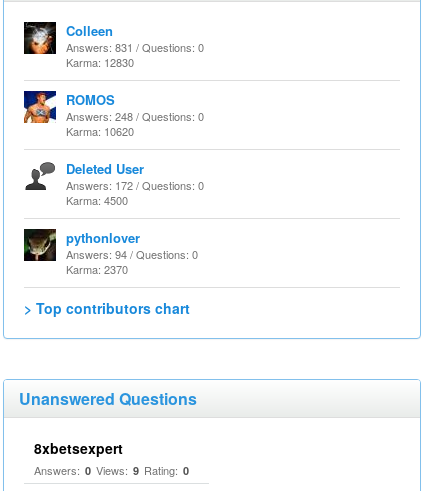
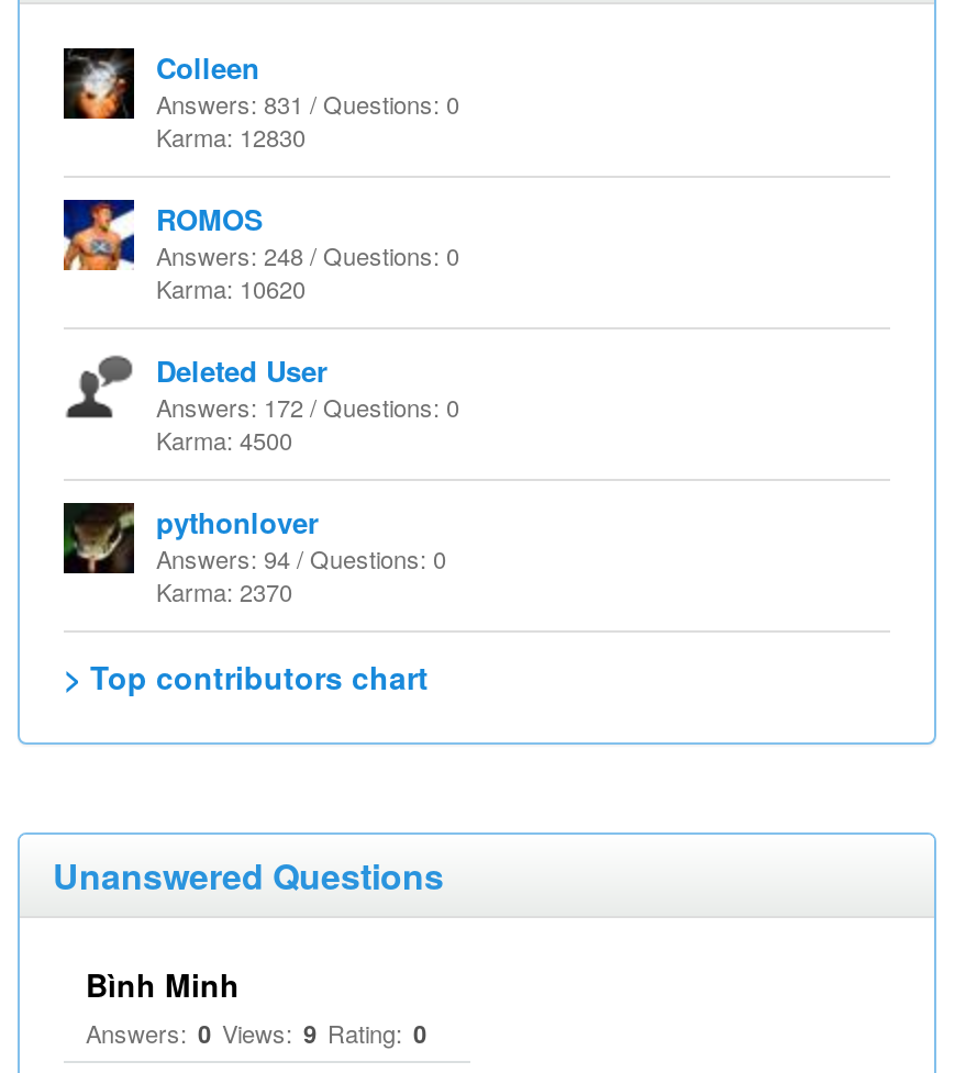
[34,438,123,458] 8xbetsexpert -> [86,962,240,1006] Bình Minh

